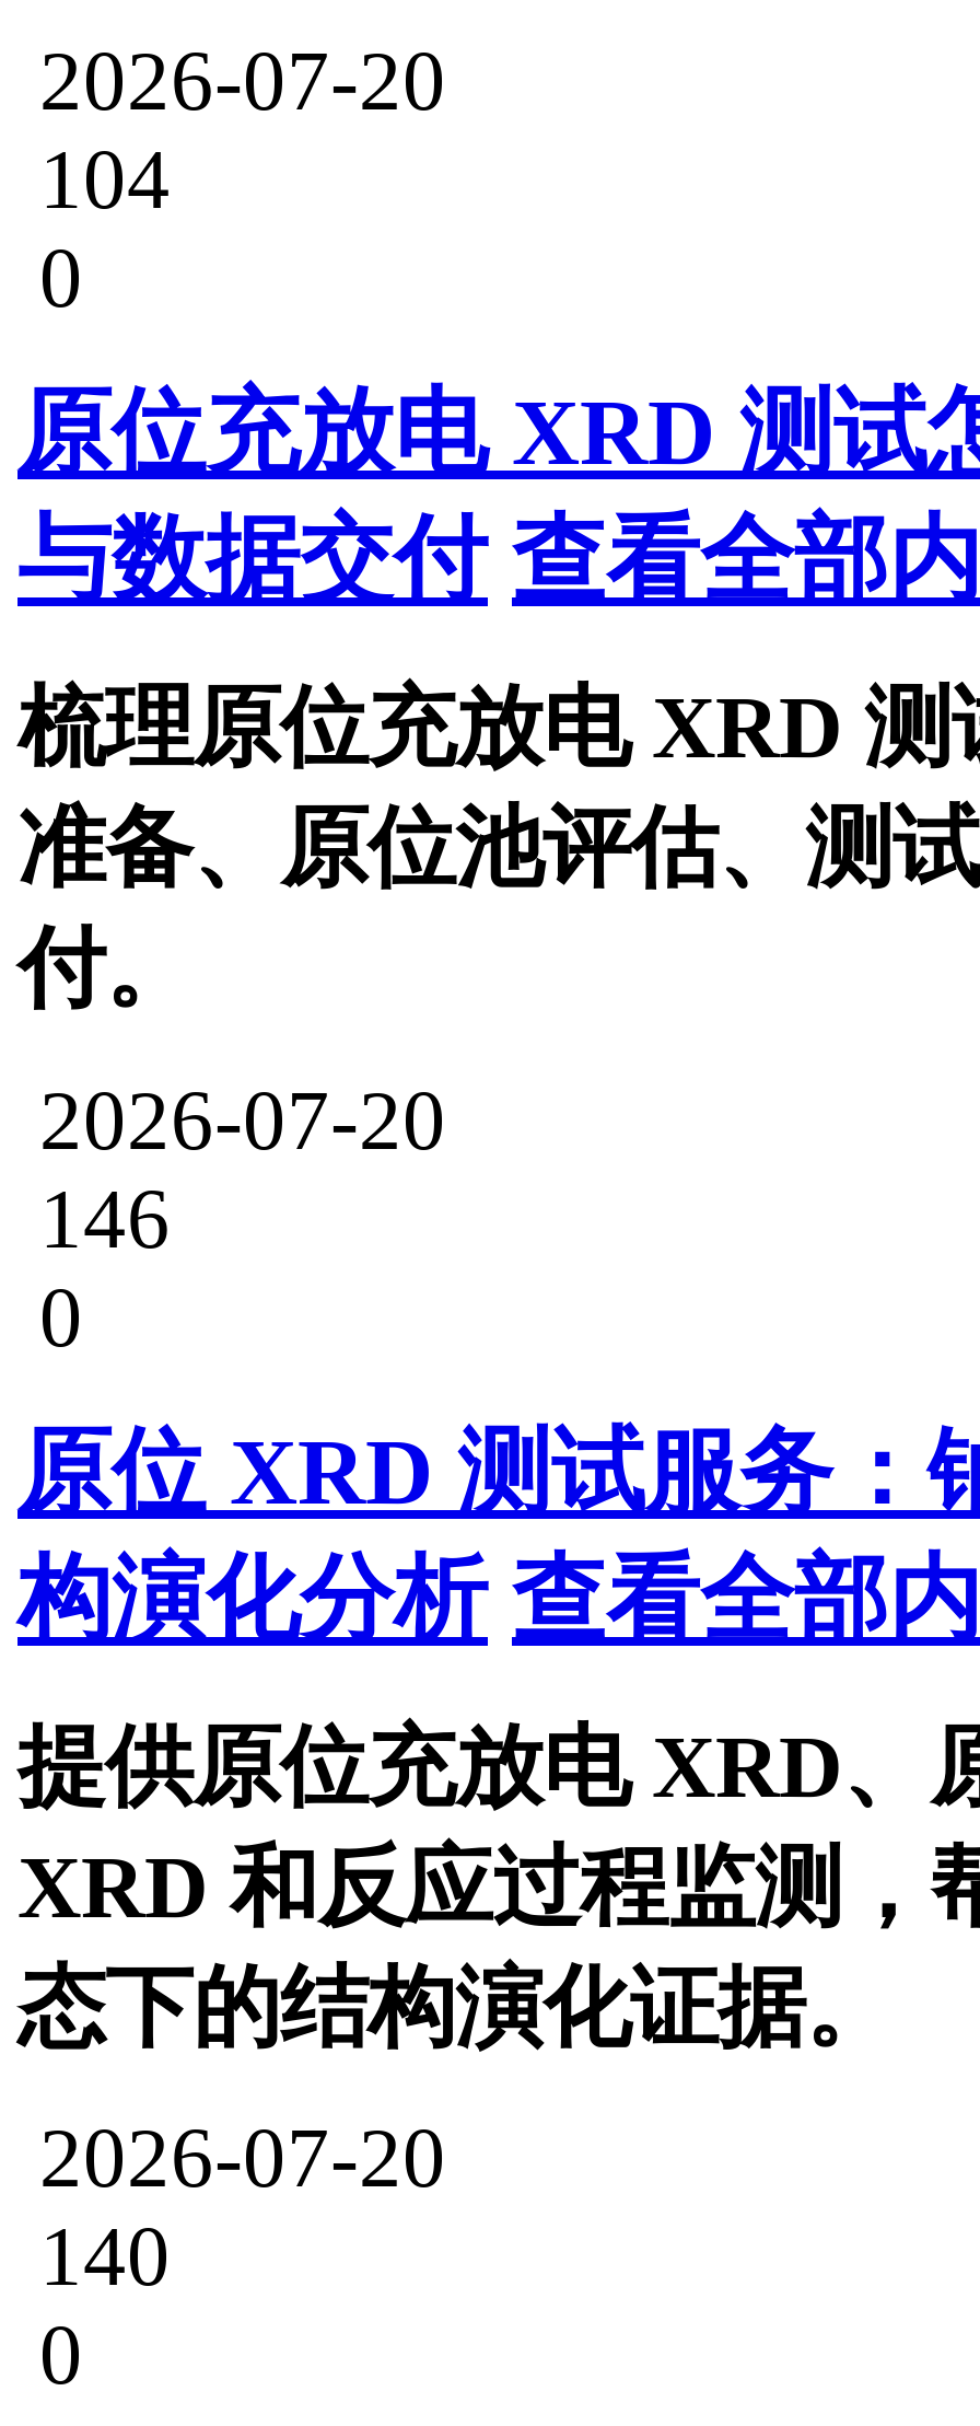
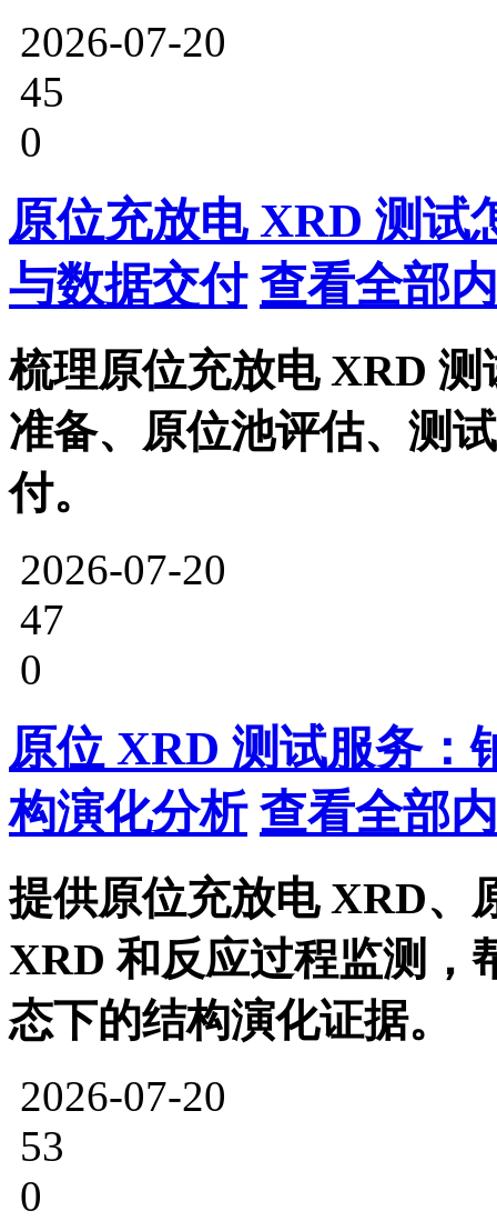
[17,132,171,226] 104 -> [9,68,64,116] 45
[17,1170,171,1264] 146 -> [9,595,64,643] 47
[17,2209,171,2303] 140 -> [9,1122,64,1170] 53

